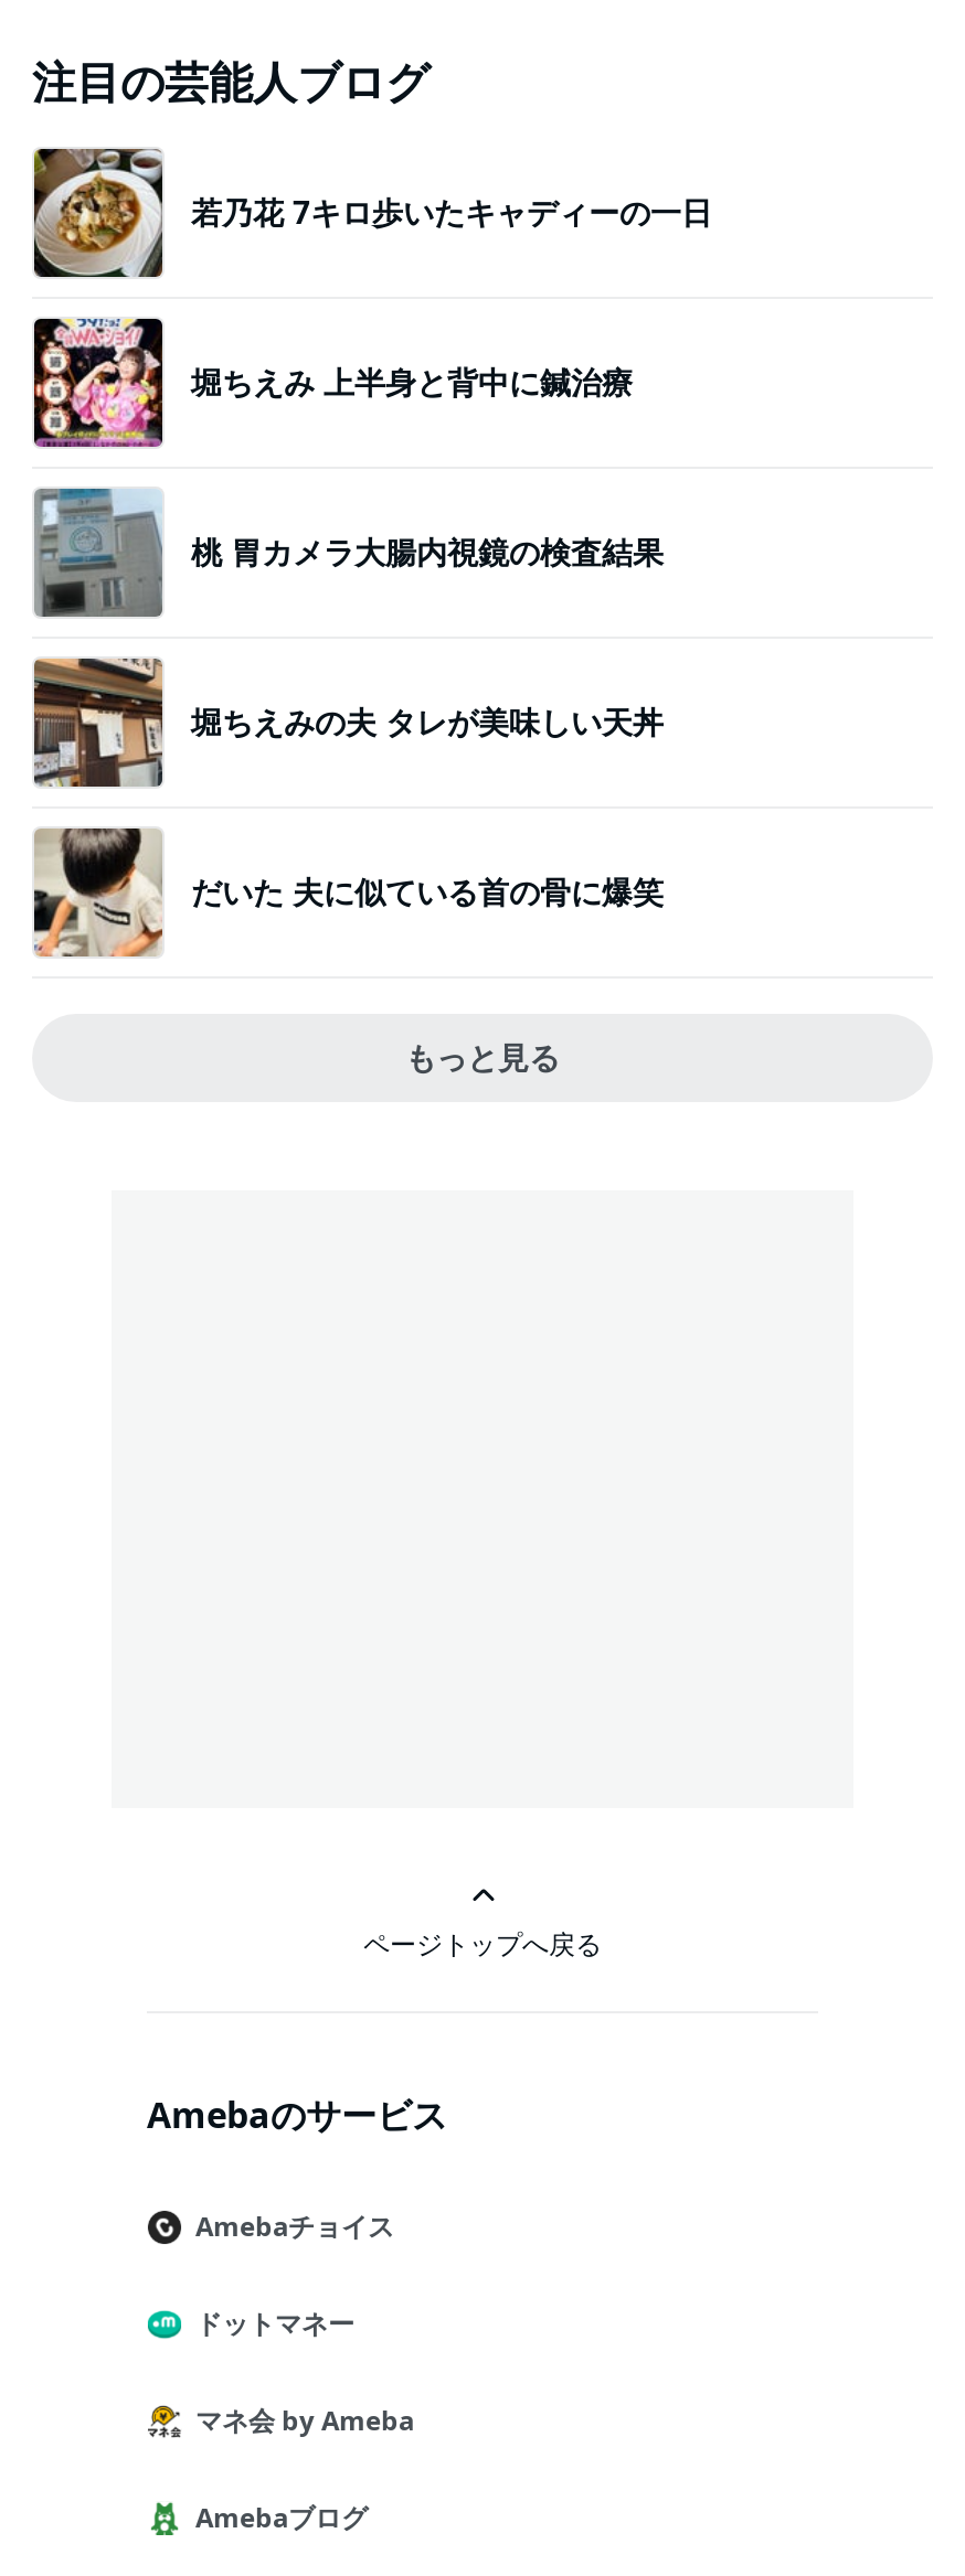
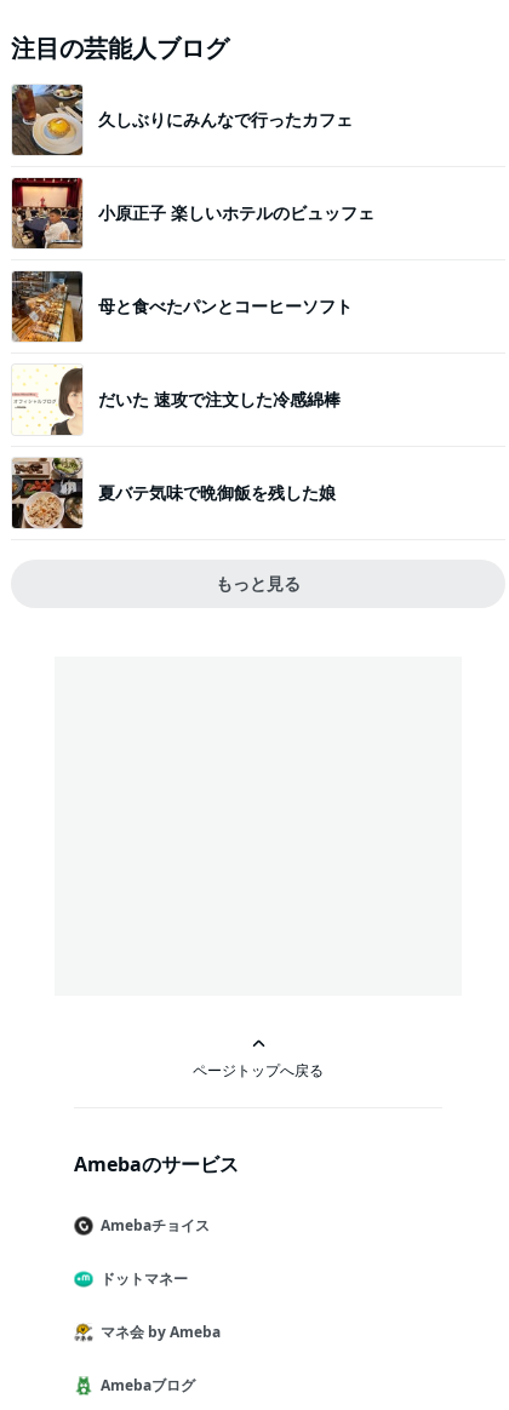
[32,147,712,279] [image] | 若乃花 7キロ歩いたキャディーの一日 -> [11,84,353,156] [image] | 久しぶりにみんなで行ったカフェ
[32,317,633,449] [image] | 堀ちえみ 上半身と背中に鍼治療 -> [11,177,374,250] [image] | 小原正子 楽しいホテルのビュッフェ
[32,487,664,619] [image] | 桃 胃カメラ大腸内視鏡の検査結果 -> [11,270,353,343] [image] | 母と食べたパンとコーヒーソフト
[32,656,664,789] [image] | 堀ちえみの夫 タレが美味しい天丼 -> [12,365,341,436] [image] | だいた 速攻で注文した冷感綿棒
[32,826,664,959] [image] | だいた 夫に似ている首の骨に爆笑 -> [11,457,336,529] [image] | 夏バテ気味で晩御飯を残した娘

